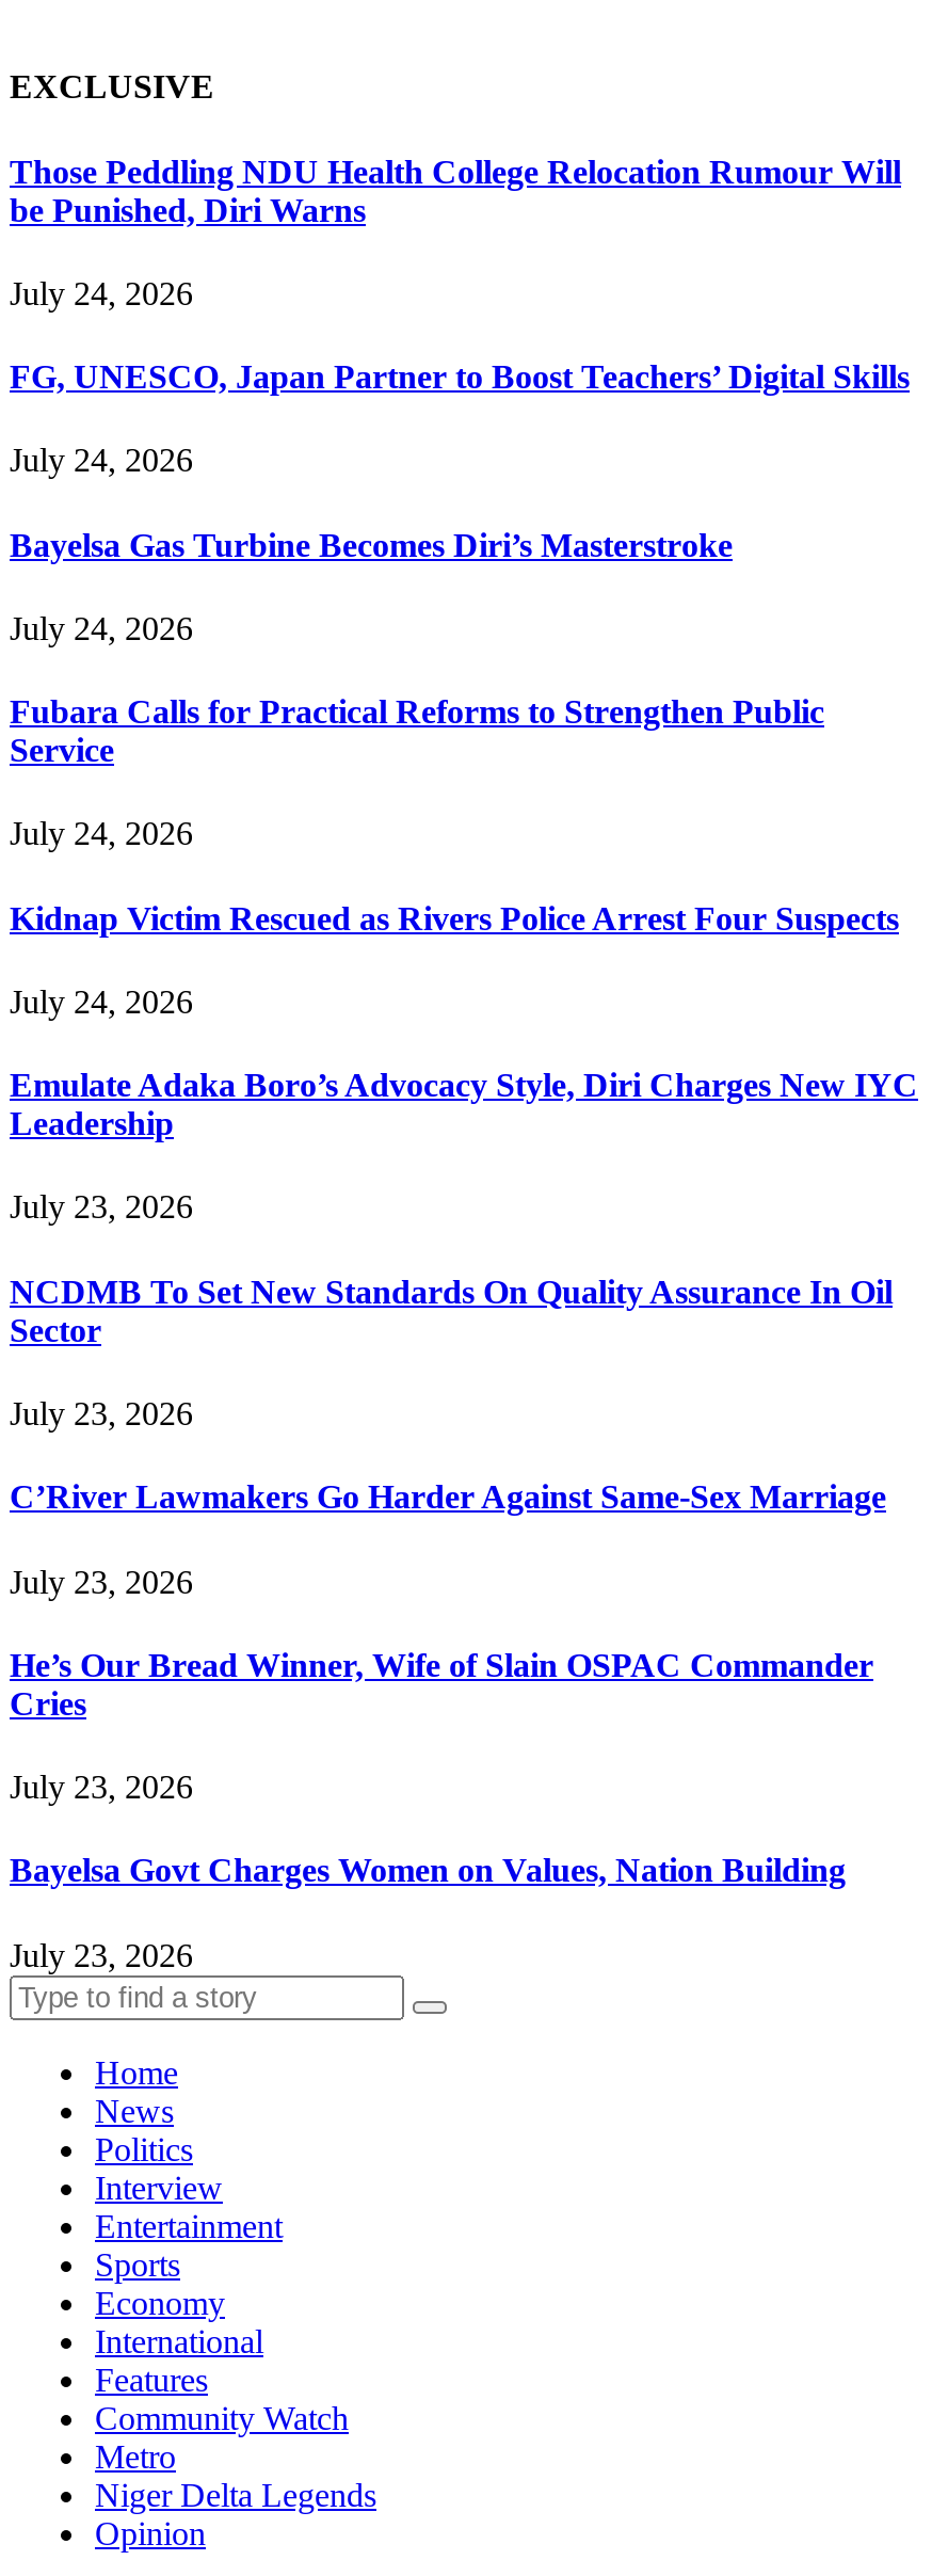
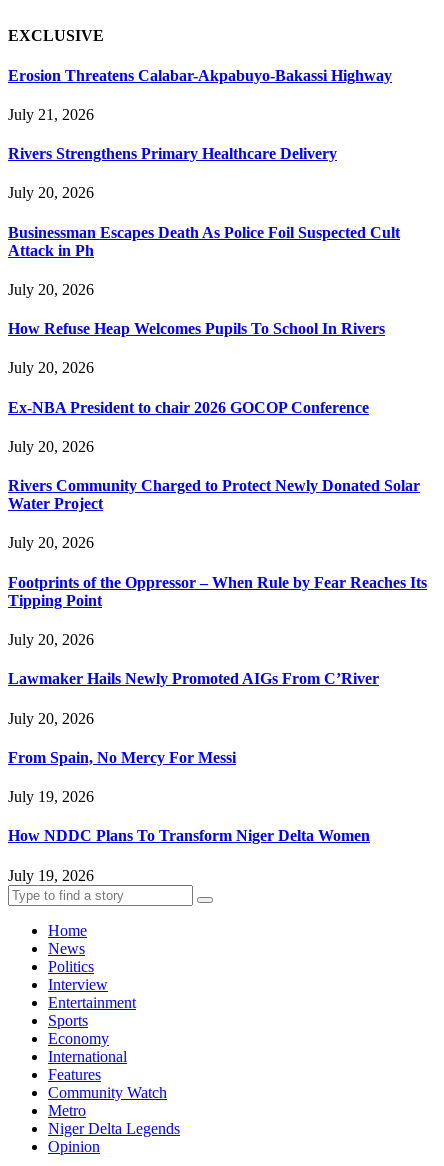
[10,153,901,227] Those Peddling NDU Health College Relocation Rumour Will | be Punished, Diri Warns -> [8,66,392,83] Erosion Threatens Calabar-Akpabuyo-Bakassi Highway
[10,275,193,311] July 24, 2026 -> [8,106,94,123] July 21, 2026
[10,359,910,395] FG, UNESCO, Japan Partner to Boost Teachers’ Digital Skills -> [8,145,337,162] Rivers Strengthens Primary Healthcare Delivery
[10,442,193,479] July 24, 2026 -> [8,184,94,201] July 20, 2026
[10,526,733,562] Bayelsa Gas Turbine Becomes Diri’s Masterstroke -> [8,224,400,259] Businessman Escapes Death As Police Foil Suspected Cult | Attack in Ph
[10,610,193,646] July 24, 2026 -> [8,281,94,298] July 20, 2026
[10,694,824,768] Fubara Calls for Practical Reforms to Strengthen Public | Service -> [8,320,385,337] How Refuse Heap Welcomes Pupils To School In Rivers
[10,816,193,852] July 24, 2026 -> [8,359,94,376] July 20, 2026
[10,900,899,936] Kidnap Victim Rescued as Rivers Police Arrest Four Suspects -> [8,399,369,416] Ex-NBA President to chair 2026 GOCOP Conference
[10,983,193,1020] July 24, 2026 -> [8,438,94,455] July 20, 2026
[10,1067,918,1142] Emulate Adaka Boro’s Advocacy Style, Diri Charges New IYC | Leadership -> [8,477,420,512] Rivers Community Charged to Protect Newly Donated Solar | Water Project
[10,1189,193,1226] July 23, 2026 -> [8,534,94,551] July 20, 2026
[10,1273,893,1348] NCDMB To Set New Standards On Quality Assurance In Oil | Sector -> [8,574,427,609] Footprints of the Oppressor – When Rule by Fear Reaches Its | Tipping Point
[10,1395,193,1431] July 23, 2026 -> [8,631,94,648] July 20, 2026
[10,1479,886,1515] C’River Lawmakers Go Harder Against Same-Sex Marriage -> [8,670,379,687] Lawmaker Hails Newly Promoted AIGs From C’River
[10,1563,193,1599] July 23, 2026 -> [8,709,94,726] July 20, 2026
[10,1647,873,1721] He’s Our Bread Winner, Wife of Slain OSPAC Commander | Cries -> [8,749,236,766] From Spain, No Mercy For Messi
[10,1769,193,1805] July 23, 2026 -> [8,788,94,805] July 19, 2026
[10,1852,846,1889] Bayelsa Govt Charges Women on Values, Nation Building -> [8,827,370,844] How NDDC Plans To Transform Niger Delta Women
[10,1936,193,1972] July 23, 2026 -> [8,867,94,884] July 19, 2026

